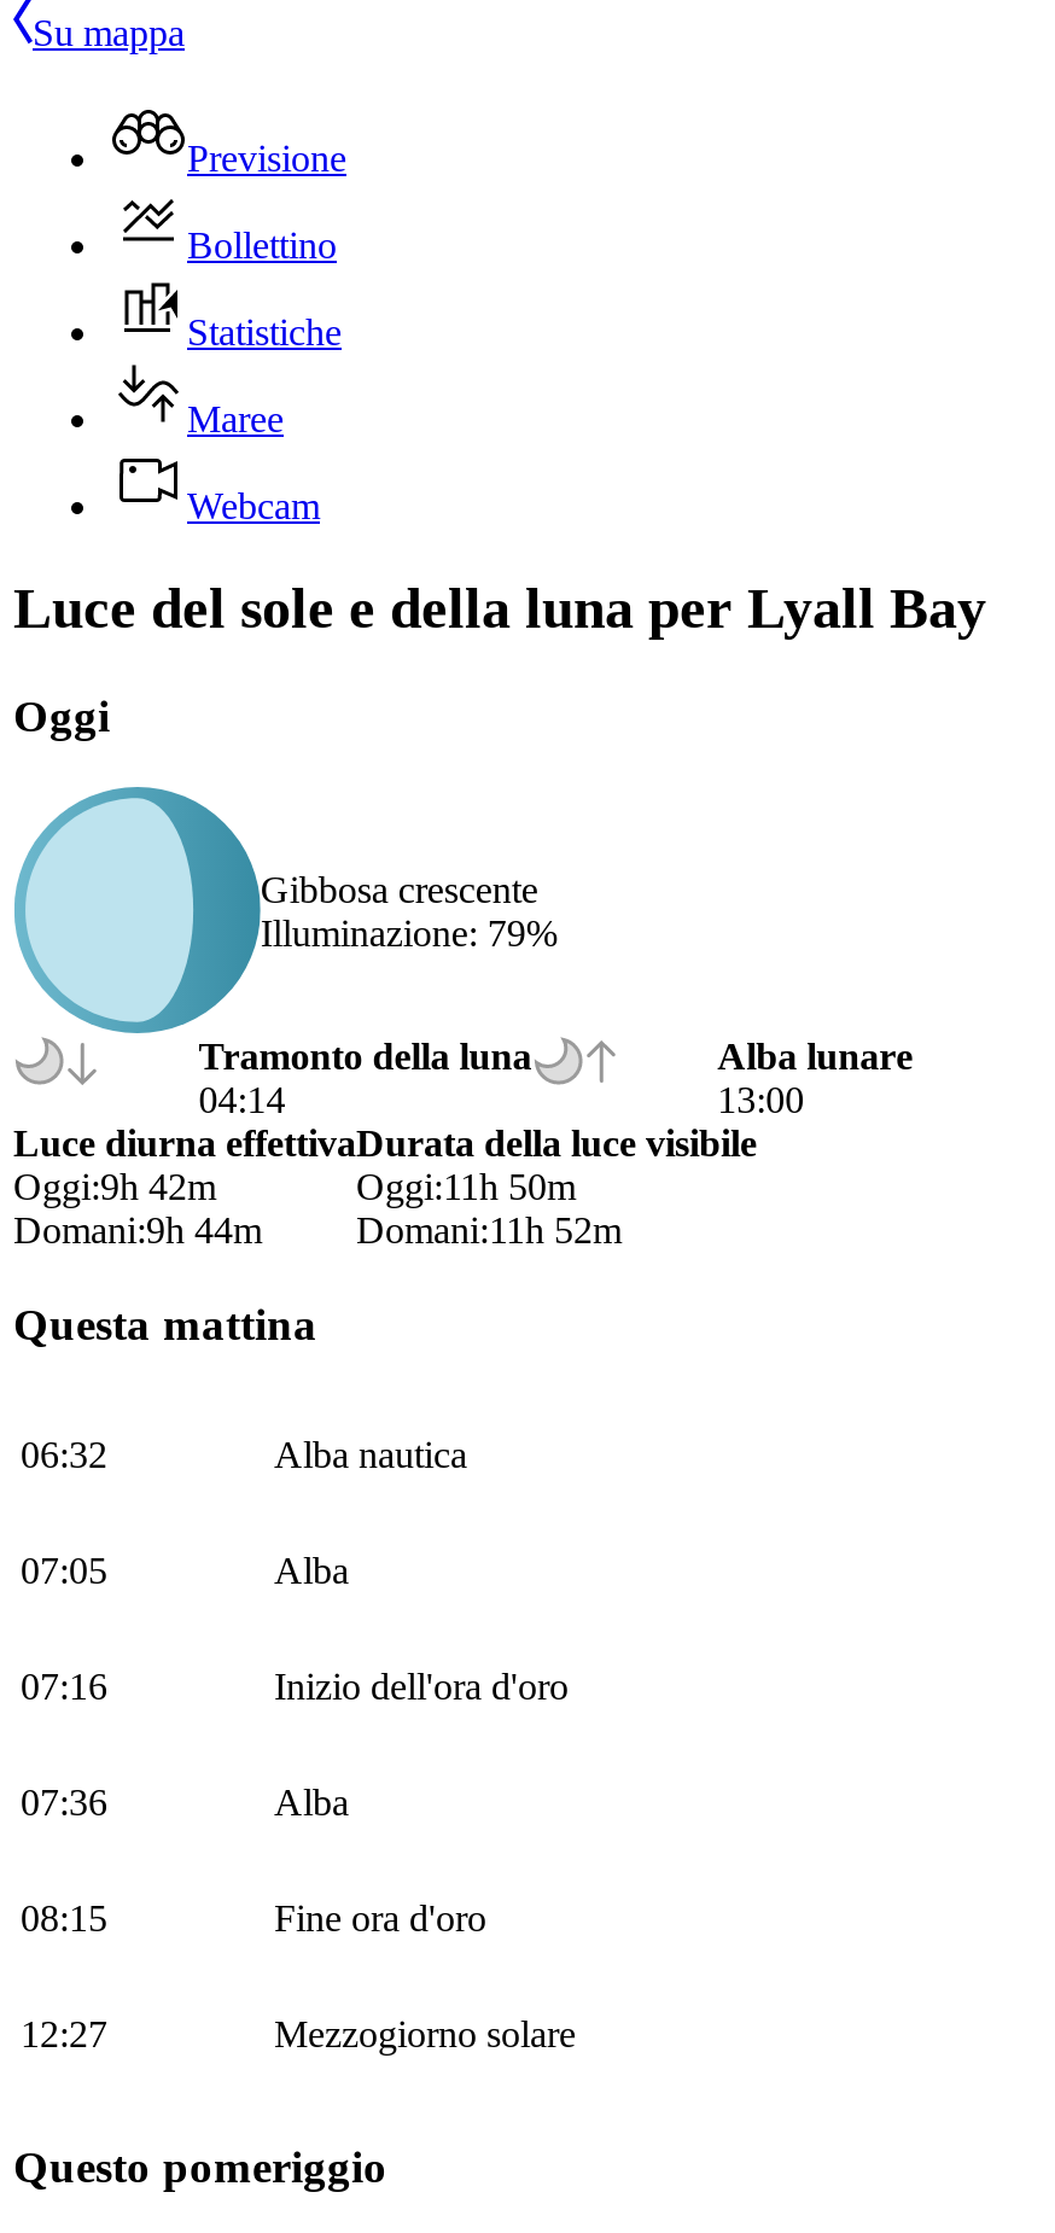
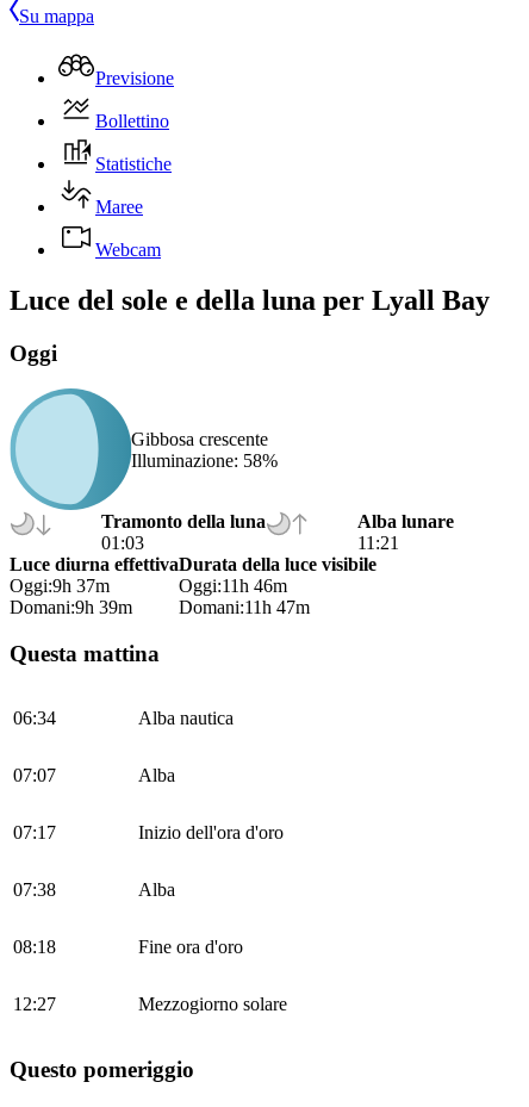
[260,912,557,953] Illuminazione: 79% -> [132,450,278,470] Illuminazione: 58%
[199,1079,286,1120] 04:14 -> [101,532,144,553] 01:03
[717,1079,804,1120] 13:00 -> [357,532,399,553] 11:21
[13,1166,216,1207] Oggi:9h 42m -> [10,575,110,596] Oggi:9h 37m
[356,1166,576,1207] Oggi:11h 50m -> [179,575,287,596] Oggi:11h 46m
[13,1209,262,1250] Domani:9h 44m -> [10,597,132,617] Domani:9h 39m
[356,1209,622,1250] Domani:11h 52m -> [179,597,310,617] Domani:11h 47m
[21,1434,107,1475] 06:32 -> [13,708,56,728] 06:34
[21,1550,107,1591] 07:05 -> [13,765,56,786] 07:07
[21,1666,107,1707] 07:16 -> [13,822,56,843] 07:17
[21,1782,107,1823] 07:36 -> [13,880,56,900] 07:38
[21,1898,107,1939] 08:15 -> [13,937,56,957] 08:18

